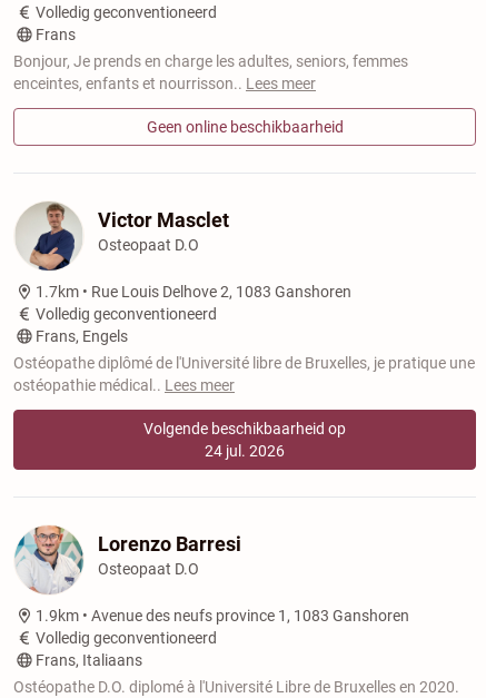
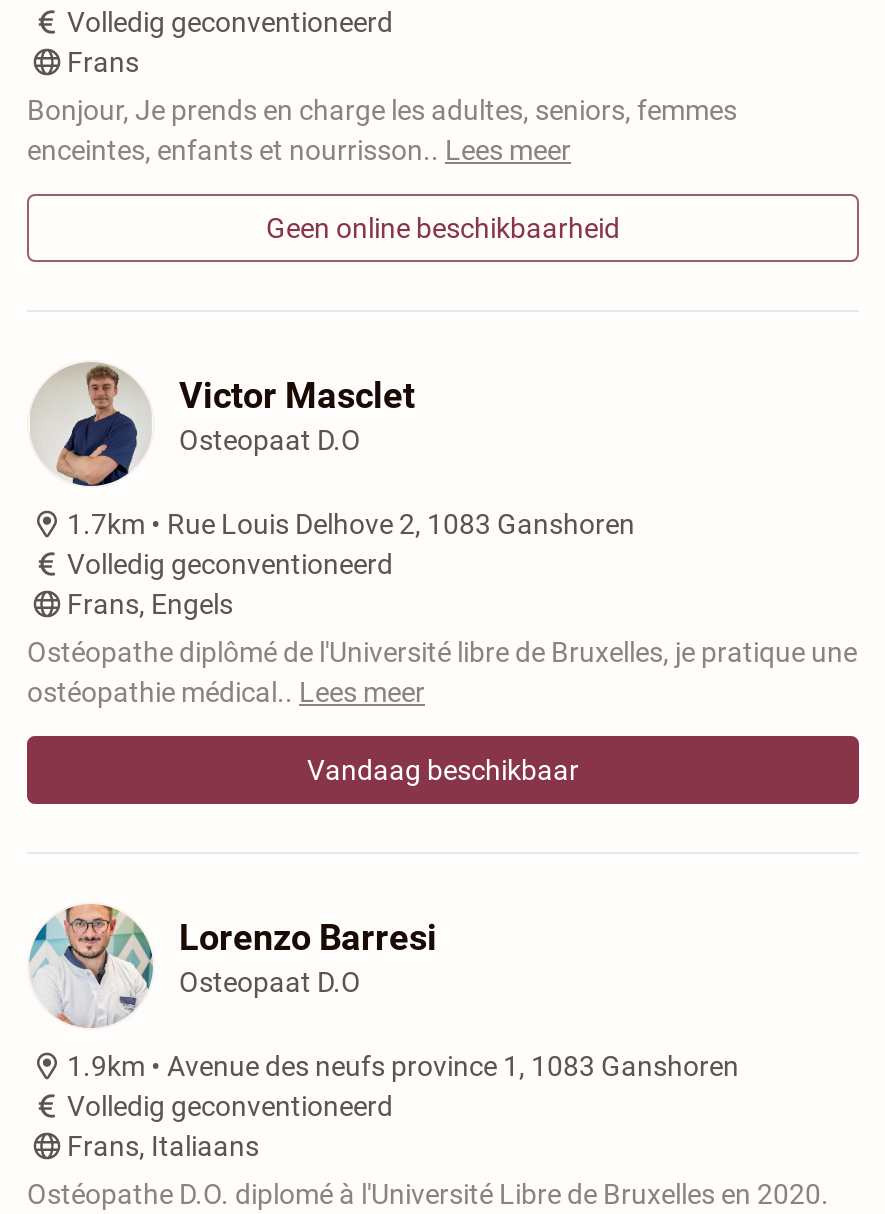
[143,420,346,460] Volgende beschikbaarheid op | 24 jul. 2026 -> [307,754,579,786] Vandaag beschikbaar

